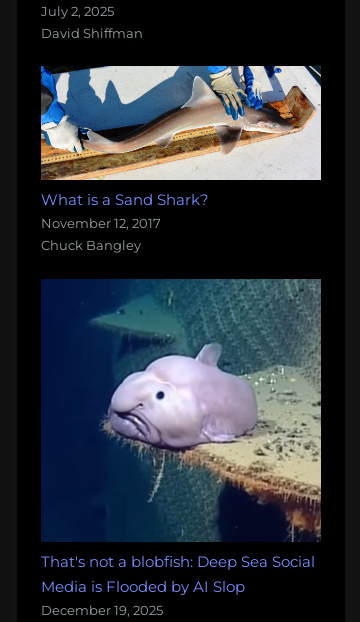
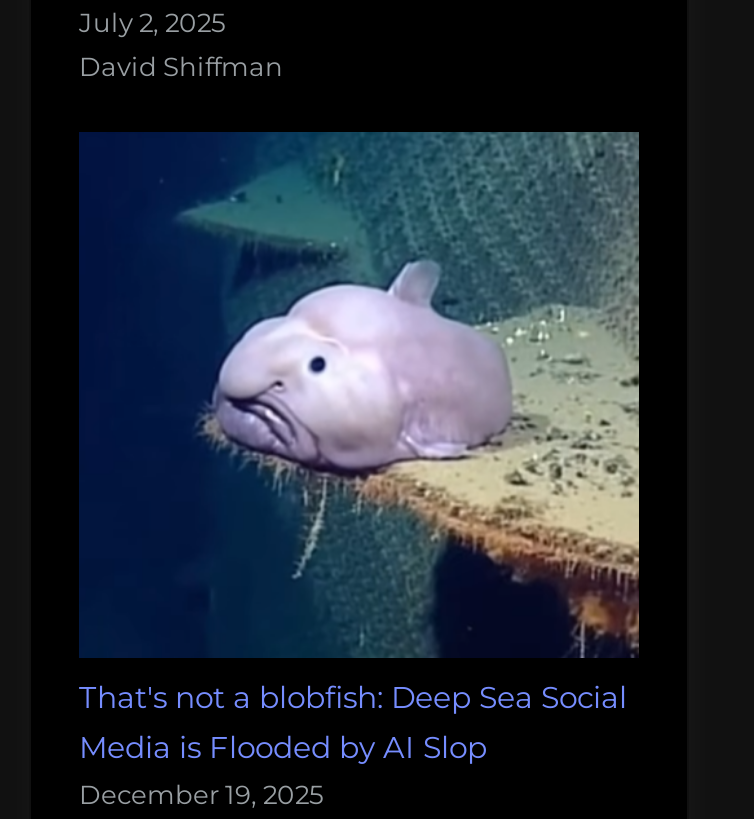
[40,65,321,253] [image] | What is a Sand Shark? | November 12, 2017 | Chuck Bangley -> none

